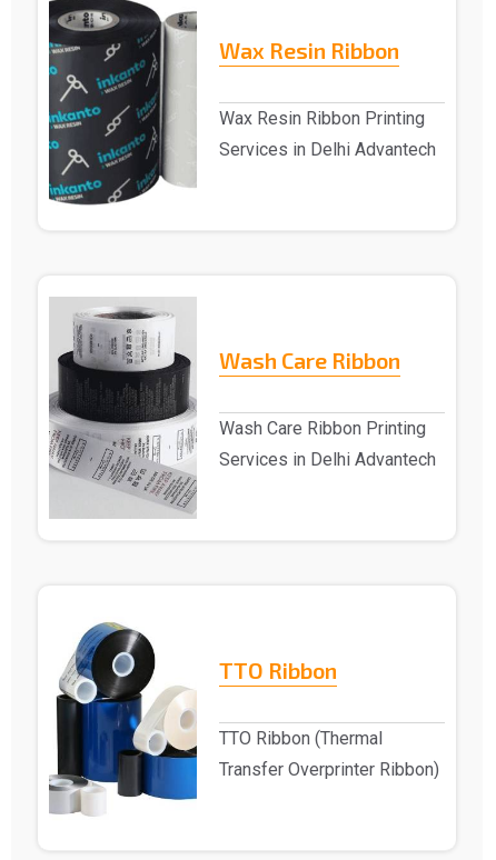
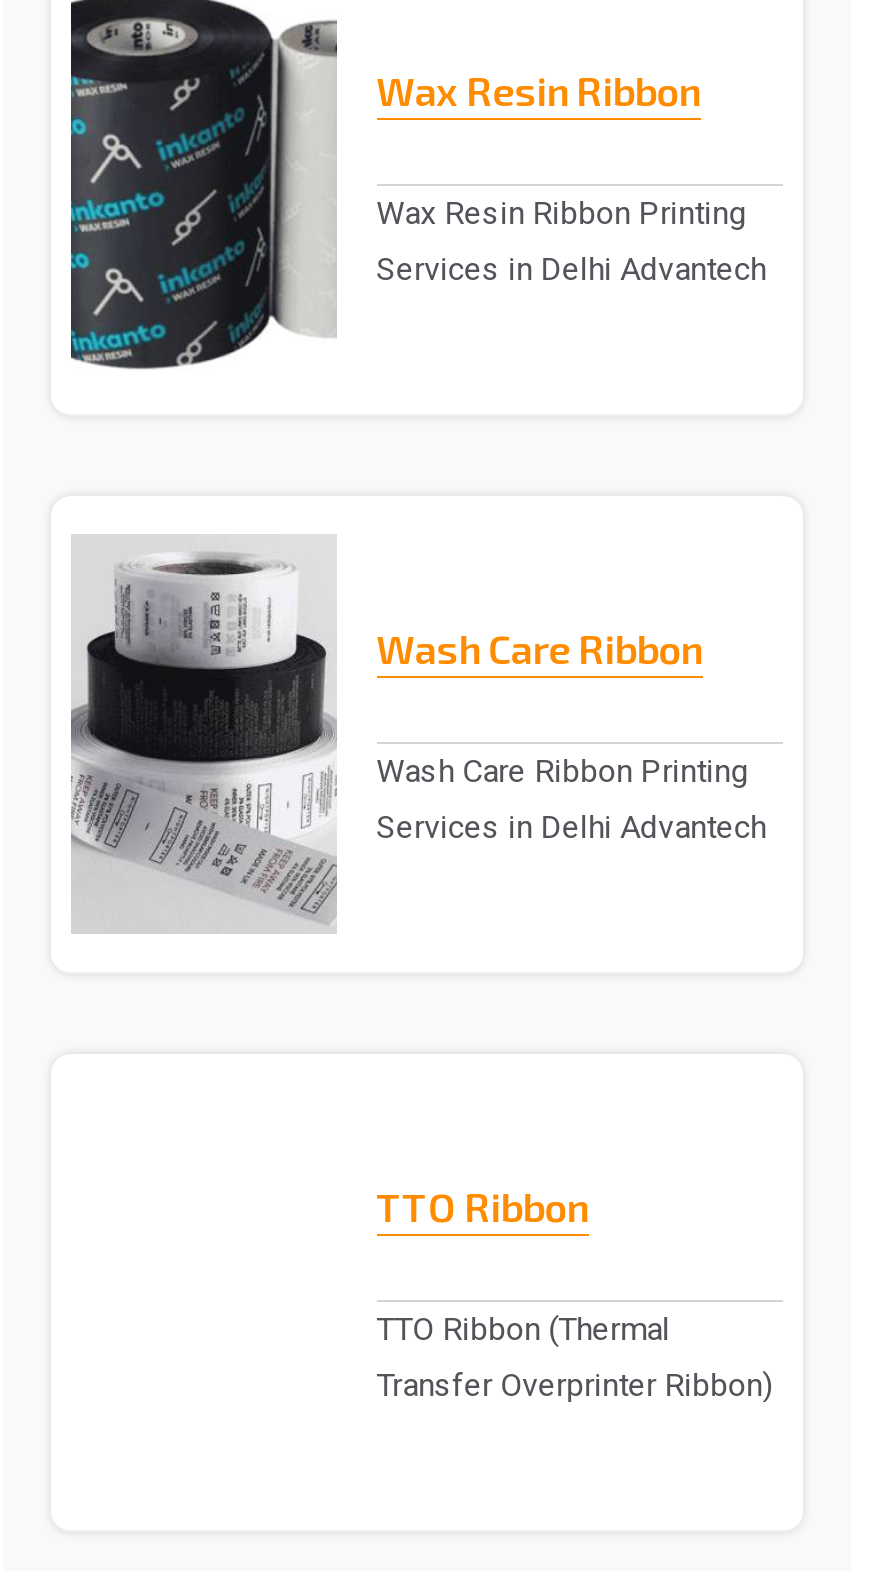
[48,621,198,817] [image] -> none

